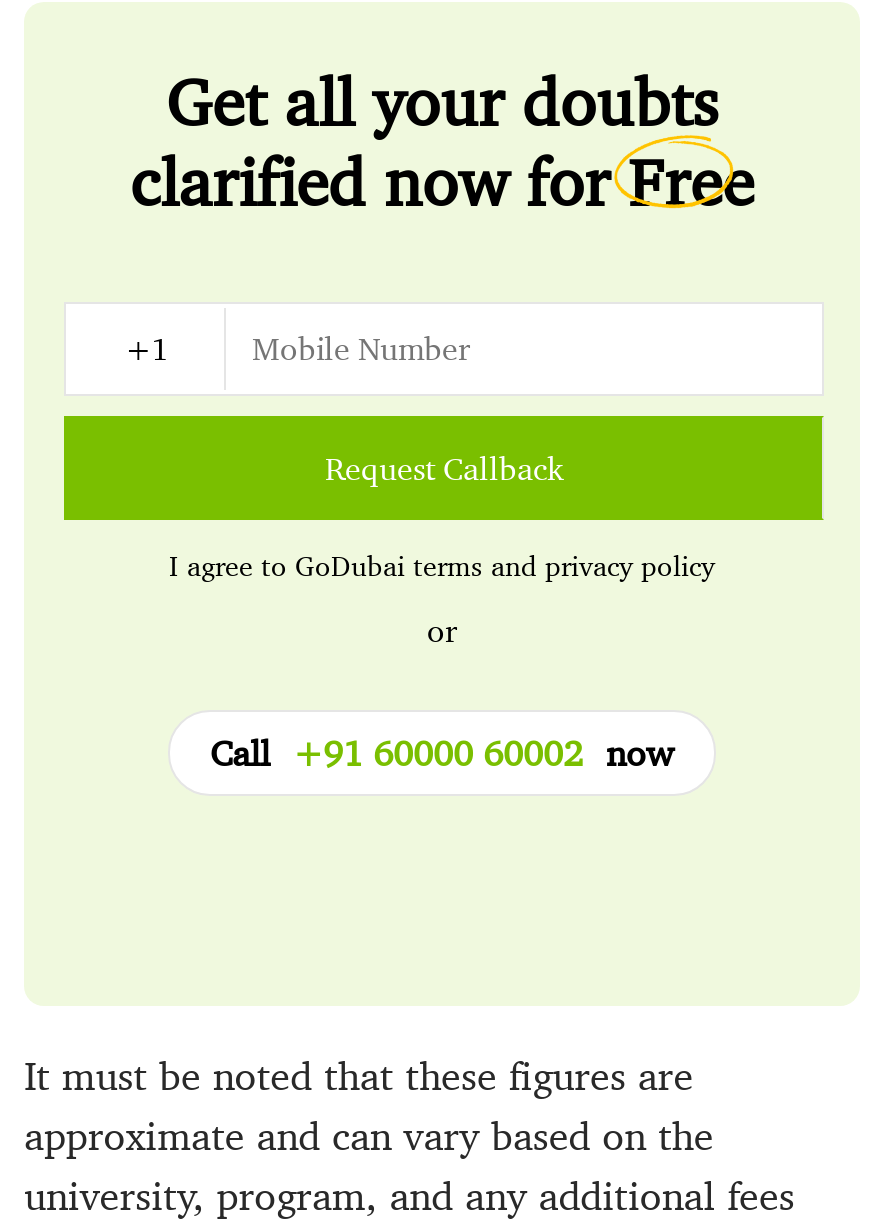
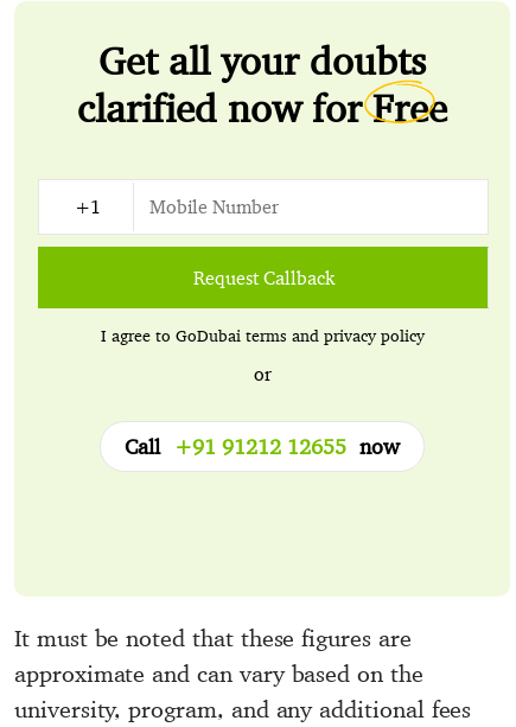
[210,732,674,774] Call +91 60000 60002 now -> [125,434,400,459] Call +91 91212 12655 now

